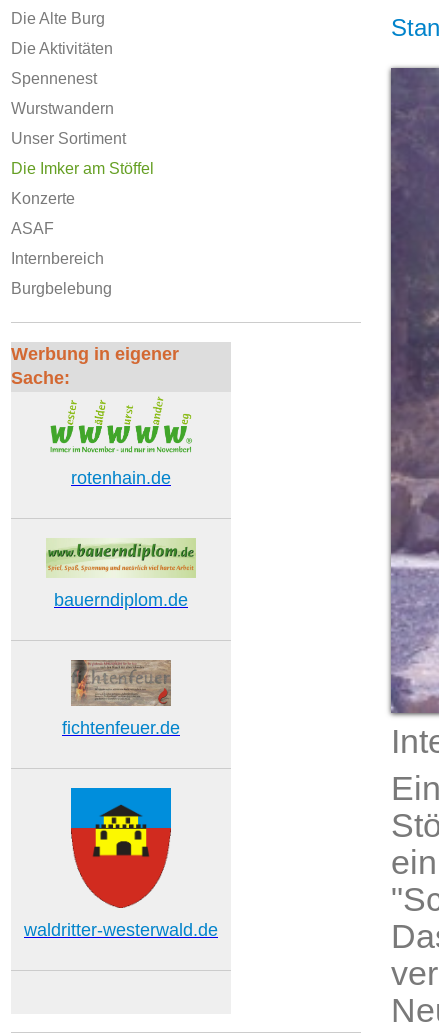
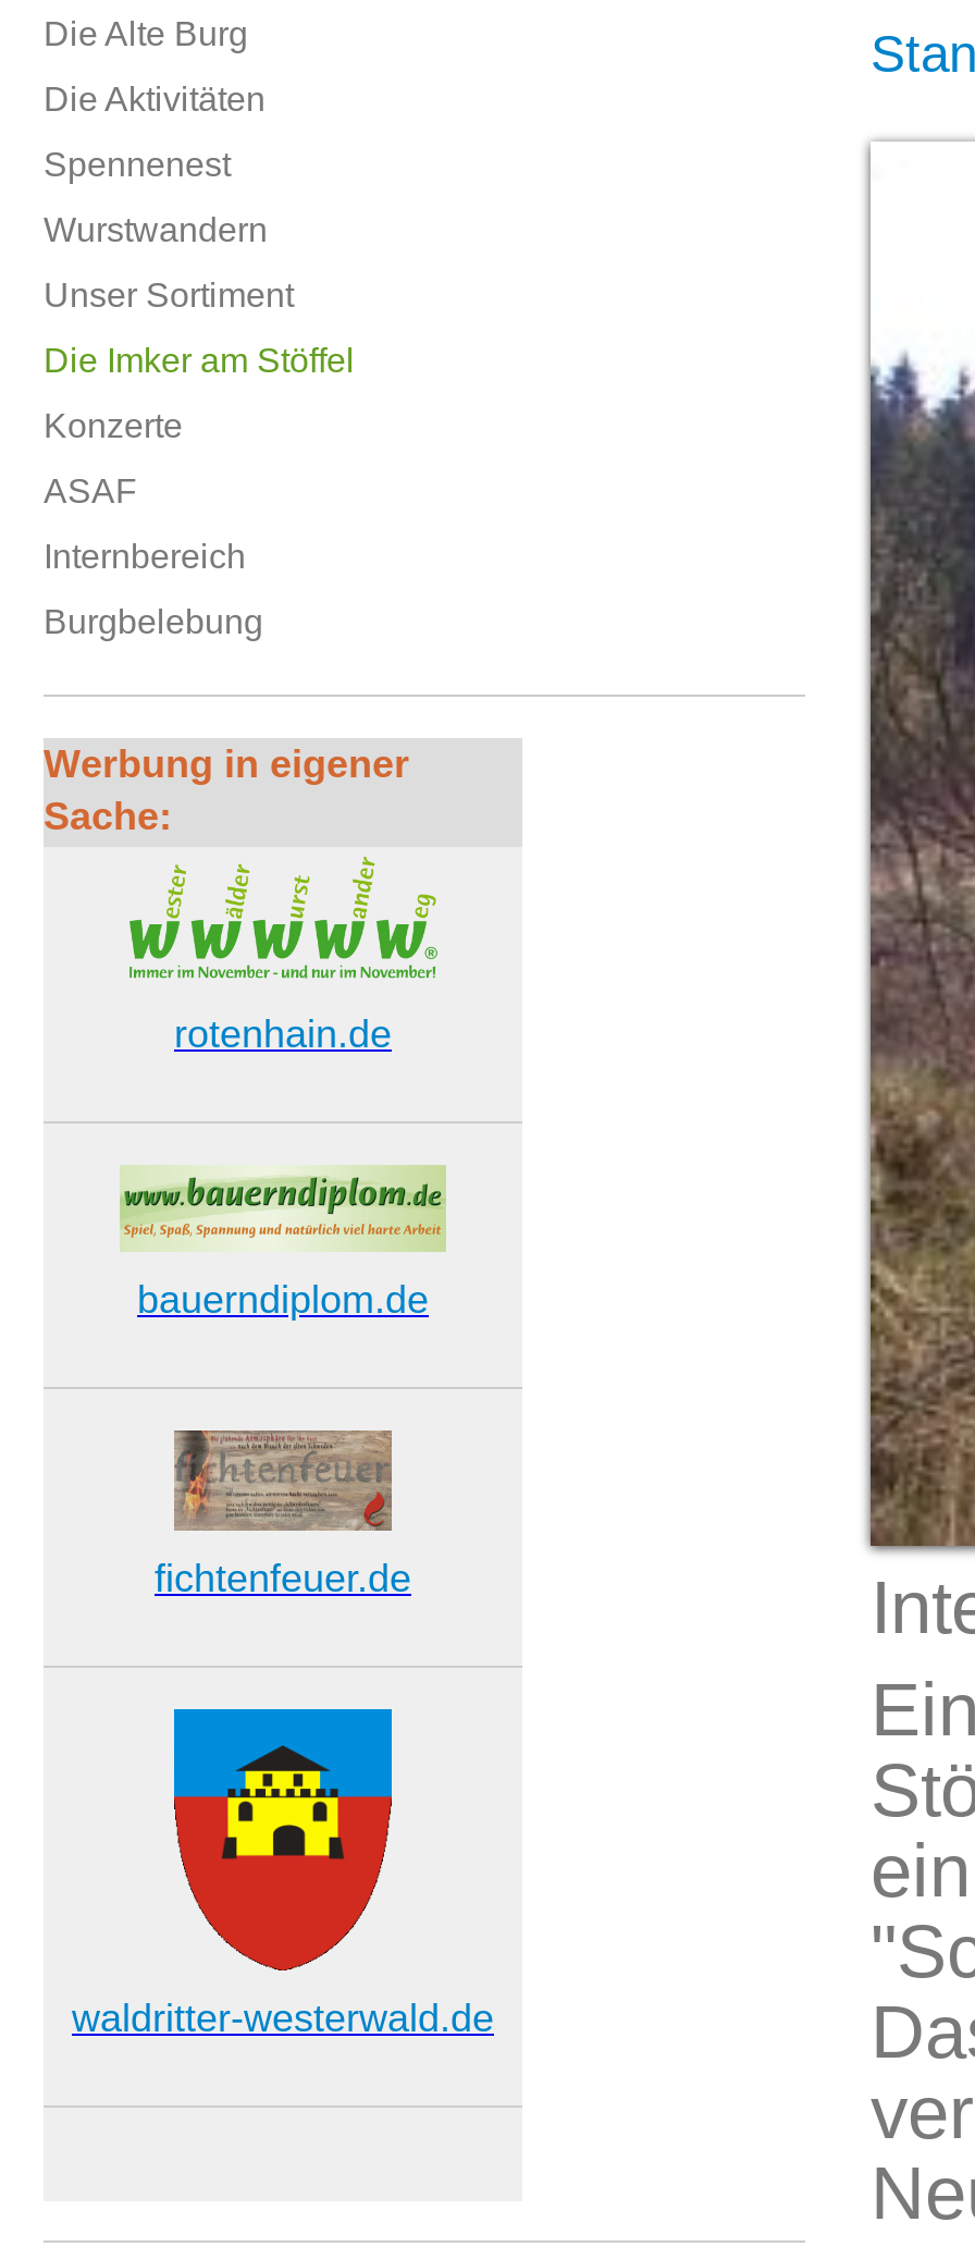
[390,67,436,713] [image] -> [868,142,968,1546] [image]

